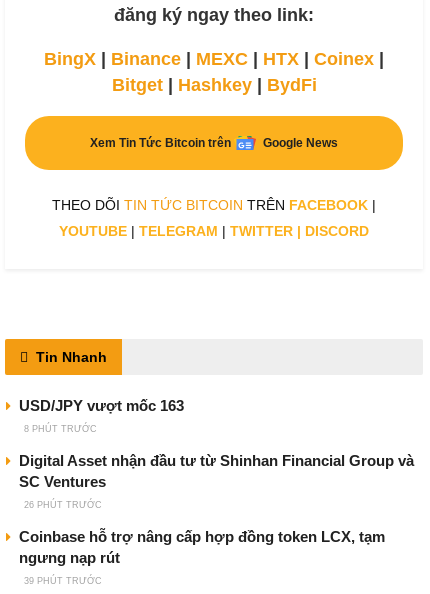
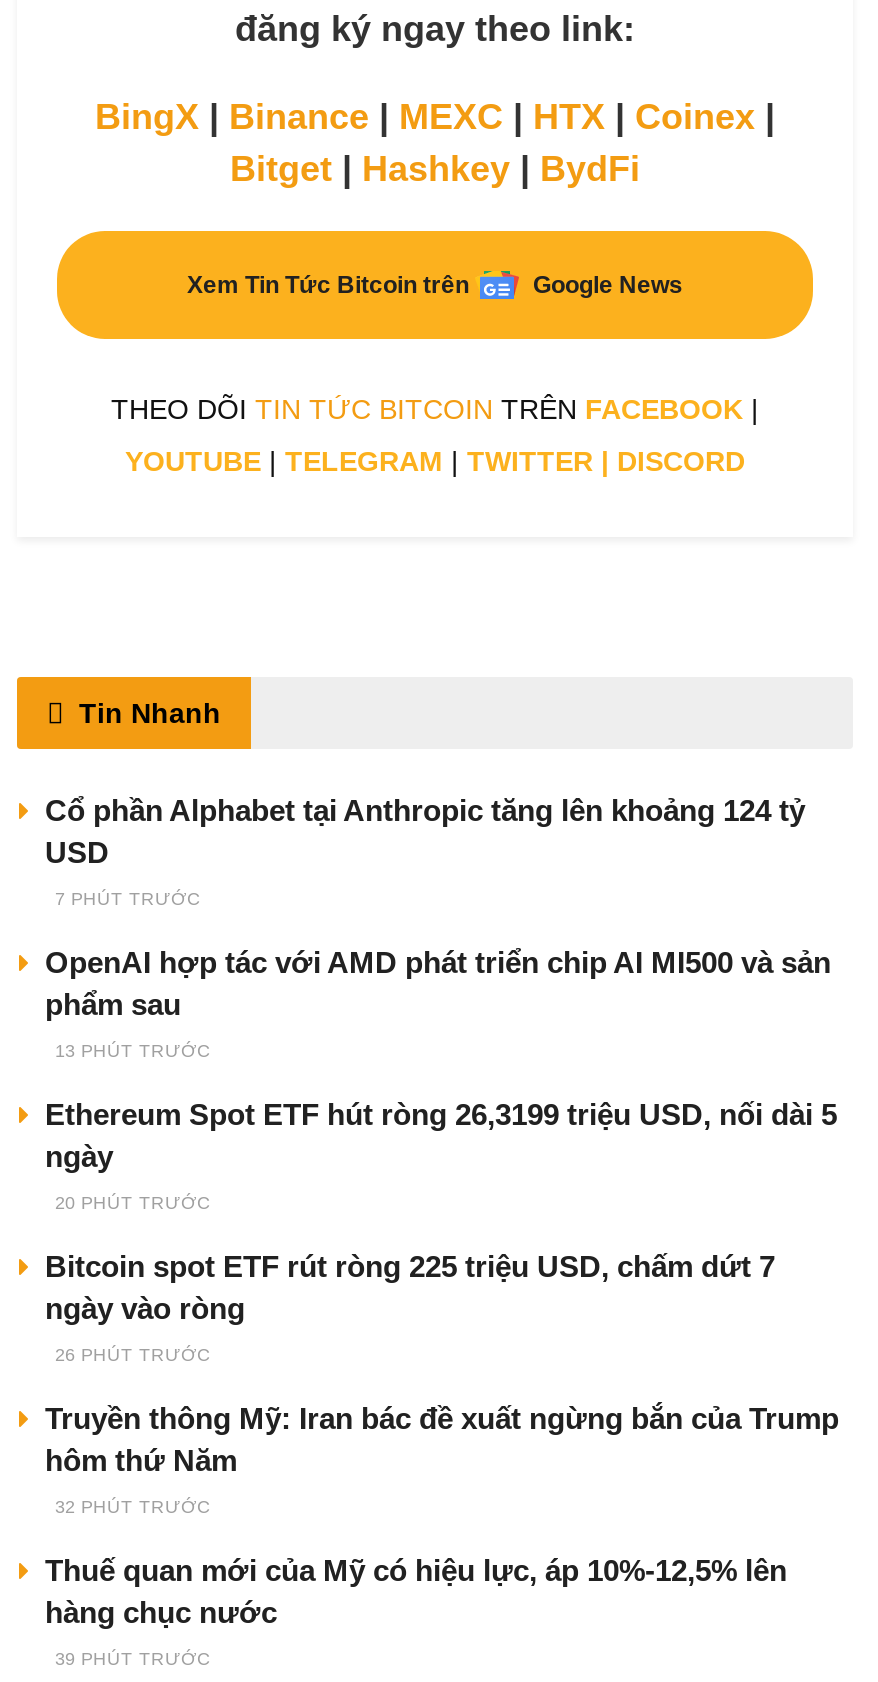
[19,397,414,490] USD/JPY vượt mốc 163 | 8 PHÚT TRƯỚC | Digital Asset nhận đầu tư từ Shinhan Financial Group và | SC Ventures -> [45,792,837,1324] Cổ phần Alphabet tại Anthropic tăng lên khoảng 124 tỷ | USD | 7 PHÚT TRƯỚC | OpenAI hợp tác với AMD phát triển chip AI MI500 và sản | phẩm sau | 13 PHÚT TRƯỚC | Ethereum Spot ETF hút ròng 26,3199 triệu USD, nối dài 5 | ngày | 20 PHÚT TRƯỚC | Bitcoin spot ETF rút ròng 225 triệu USD, chấm dứt 7 | ngày vào ròng
[19,528,385,566] Coinbase hỗ trợ nâng cấp hợp đồng token LCX, tạm | ngưng nạp rút -> [45,1400,839,1628] Truyền thông Mỹ: Iran bác đề xuất ngừng bắn của Trump | hôm thứ Năm | 32 PHÚT TRƯỚC | Thuế quan mới của Mỹ có hiệu lực, áp 10%-12,5% lên | hàng chục nước

